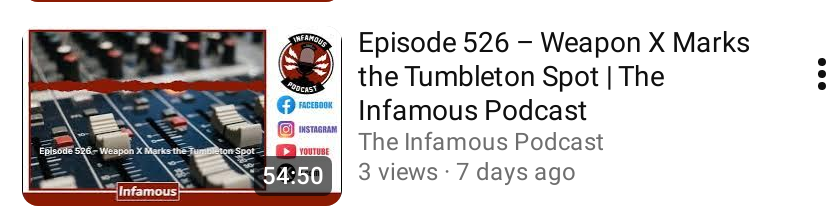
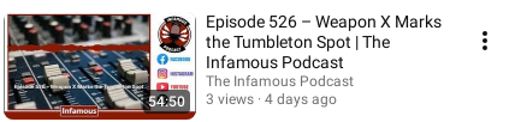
[262,157,576,189] 54:50 3 views 7 days ago -> [148,90,337,109] 54:50 3 views 4 days ago

